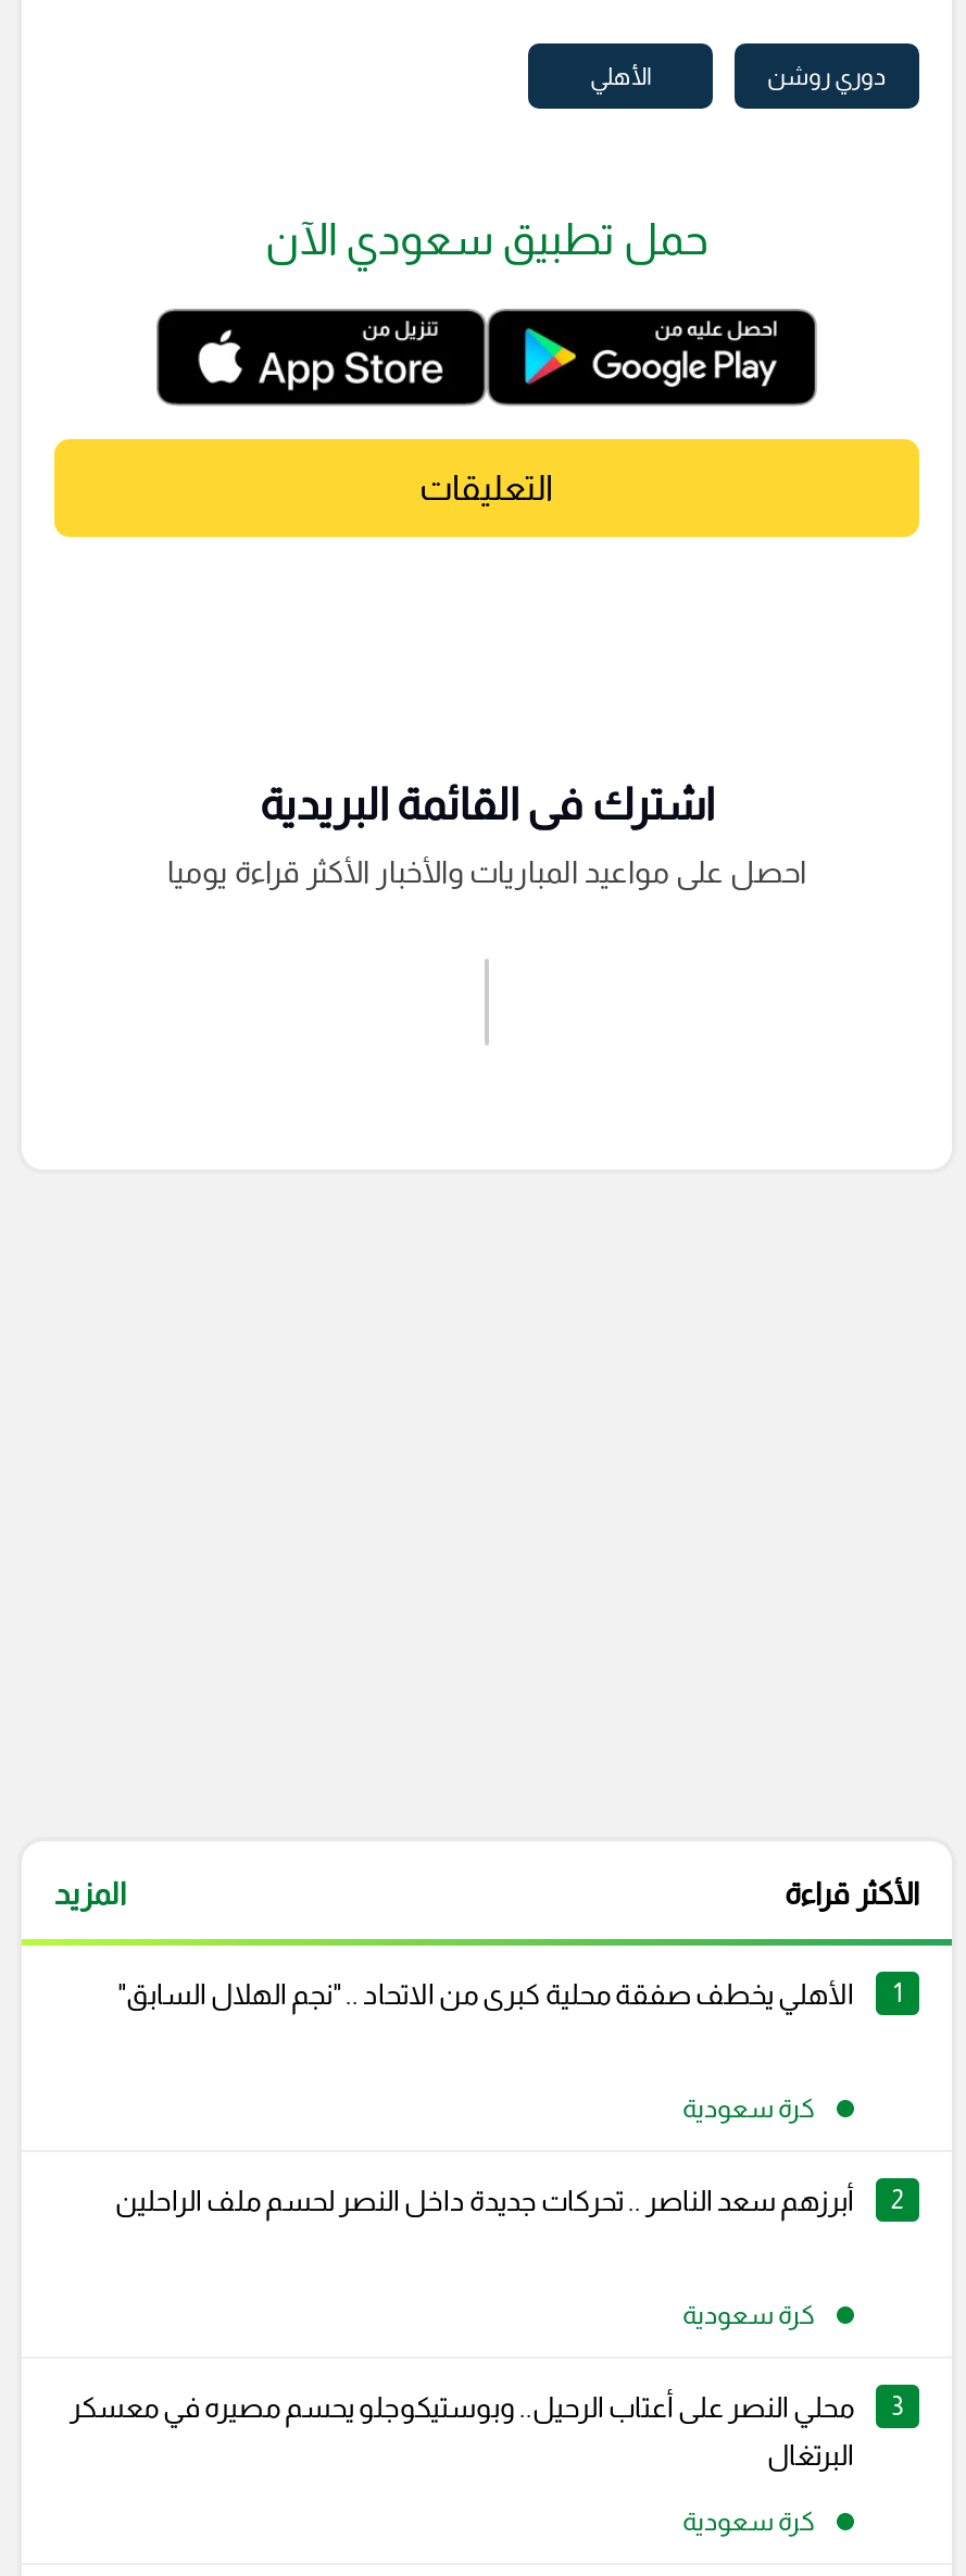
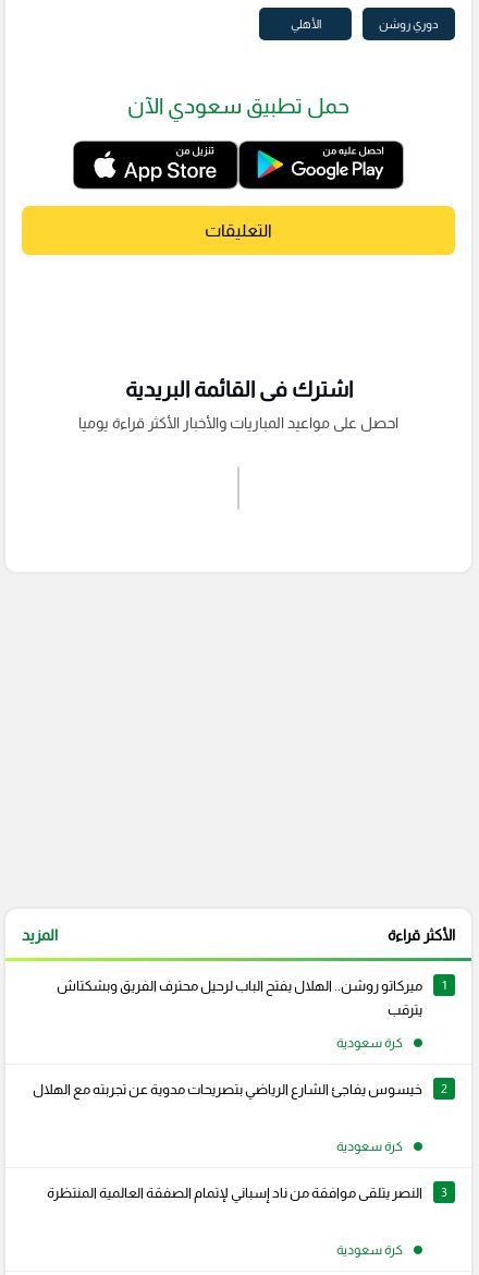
[117,1979,854,2011] الأهلي يخطف صفقة محلية كبرى من الاتحاد .. "نجم الهلال السابق" -> [57,978,422,1018] ميركاتو روشن.. الهلال يفتح الباب لرحيل محترف الفريق وبشكتاش | يترقب
[115,2185,854,2218] أبرزهم سعد الناصر .. تحركات جديدة داخل النصر لحسم ملف الراحلين -> [33,1081,422,1098] خيسوس يفاجئ الشارع الرياضي بتصريحات مدوية عن تجربته مع الهلال
[70,2392,854,2472] محلي النصر على أعتاب الرحيل.. وبوستيكوجلو يحسم مصيره في معسكر | البرتغال -> [47,1185,422,1201] النصر يتلقى موافقة من ناد إسباني لإتمام الصفقة العالمية المنتظرة

